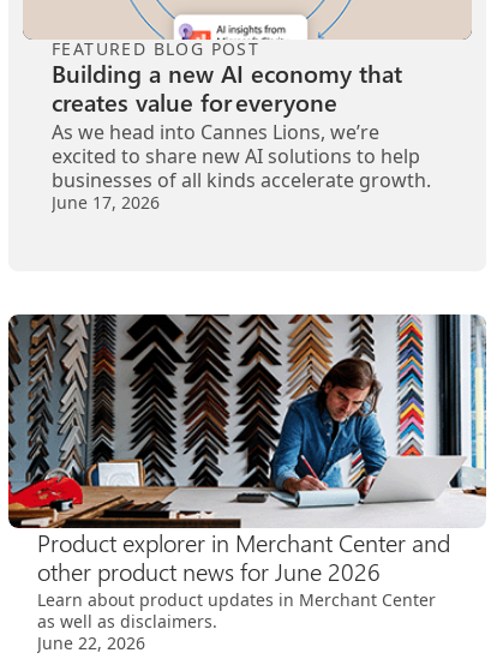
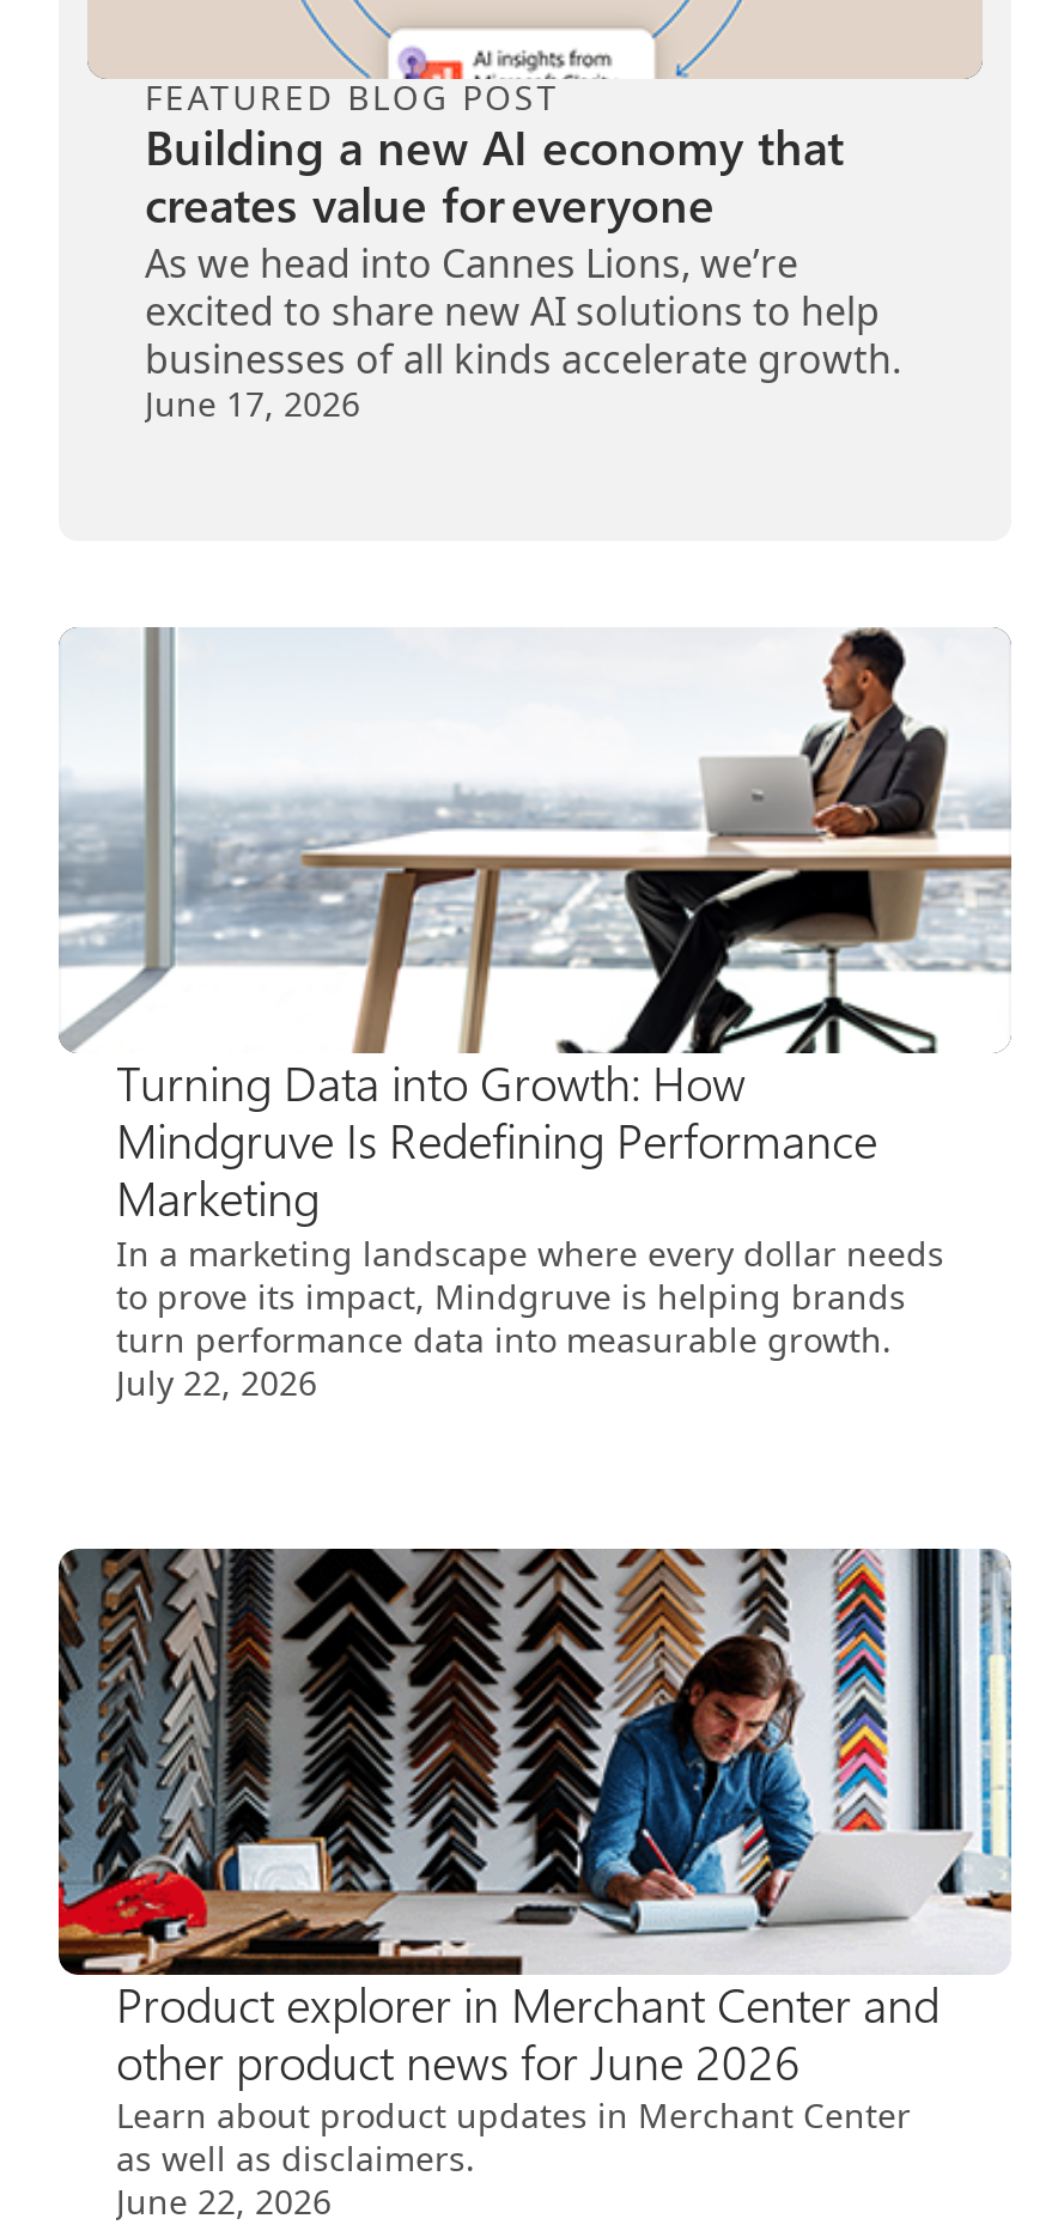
none -> [59,627,1014,1404] [image] | Turning Data into Growth: How | Mindgruve Is Redefining Performance | Marketing | In a marketing landscape where every dollar needs | to prove its impact, Mindgruve is helping brands | turn performance data into measurable growth. | July 22, 2026

